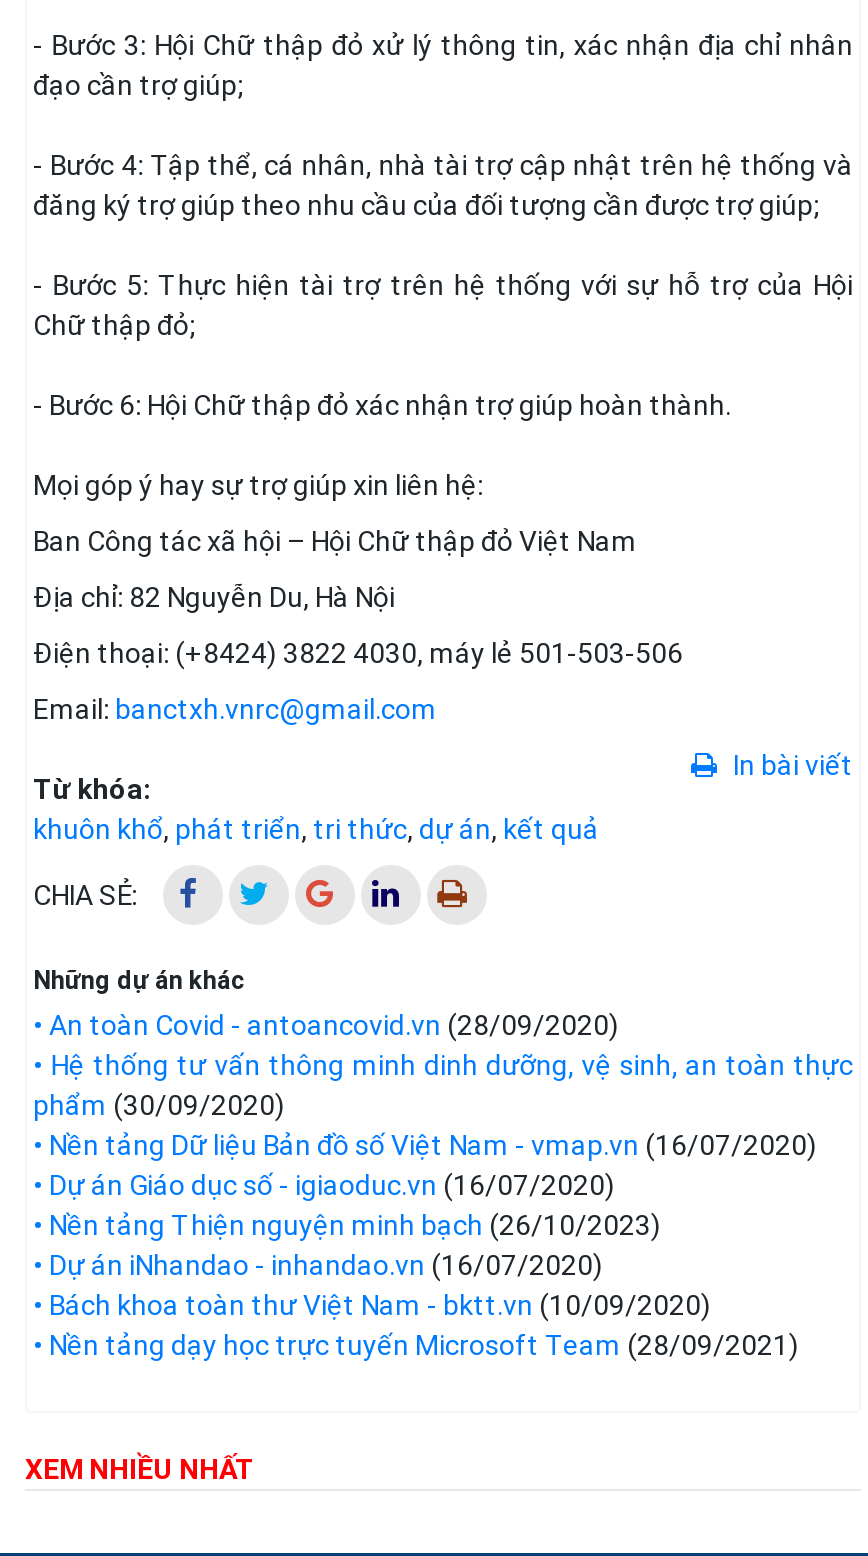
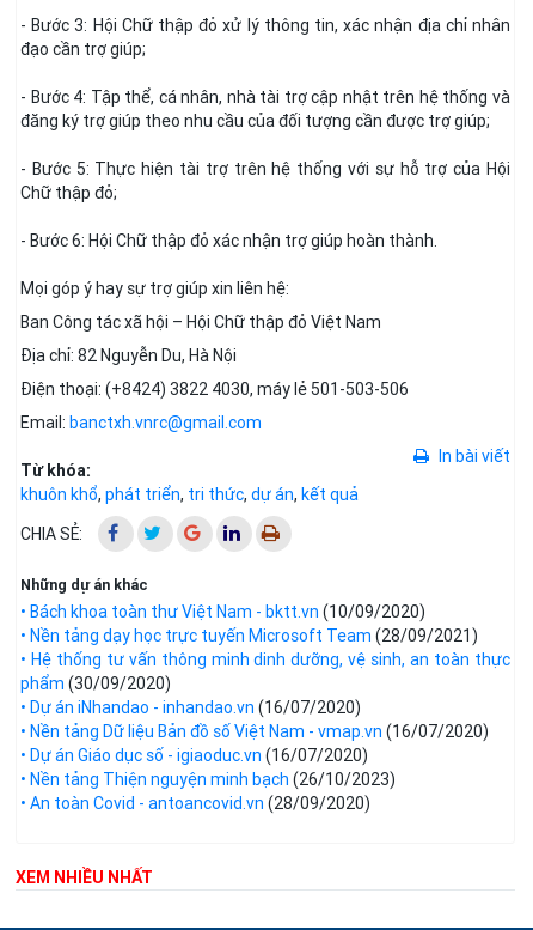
moved [33,1007,619,1043] -> [20,792,370,814]: • An toàn Covid - antoancovid.vn (28/09/2020)
moved [33,1047,853,1123] -> [20,649,510,694]: • Hệ thống tư vấn thông minh dinh dưỡng, vệ sinh, an toàn thực | phẩm (30/09/2020)
moved [33,1127,817,1243] -> [20,721,489,790]: • Nền tảng Dữ liệu Bản đồ số Việt Nam - vmap.vn (16/07/2020) | • Dự án Giáo dục số - igiaoduc.vn (16/07/2020) | • Nền tảng Thiện nguyện minh bạch (26/10/2023)
moved [33,1247,603,1283] -> [20,697,361,718]: • Dự án iNhandao - inhandao.vn (16/07/2020)
moved [33,1287,799,1363] -> [20,601,478,646]: • Bách khoa toàn thư Việt Nam - bktt.vn (10/09/2020) | • Nền tảng dạy học trực tuyến Microsoft Team (28/09/2021)

